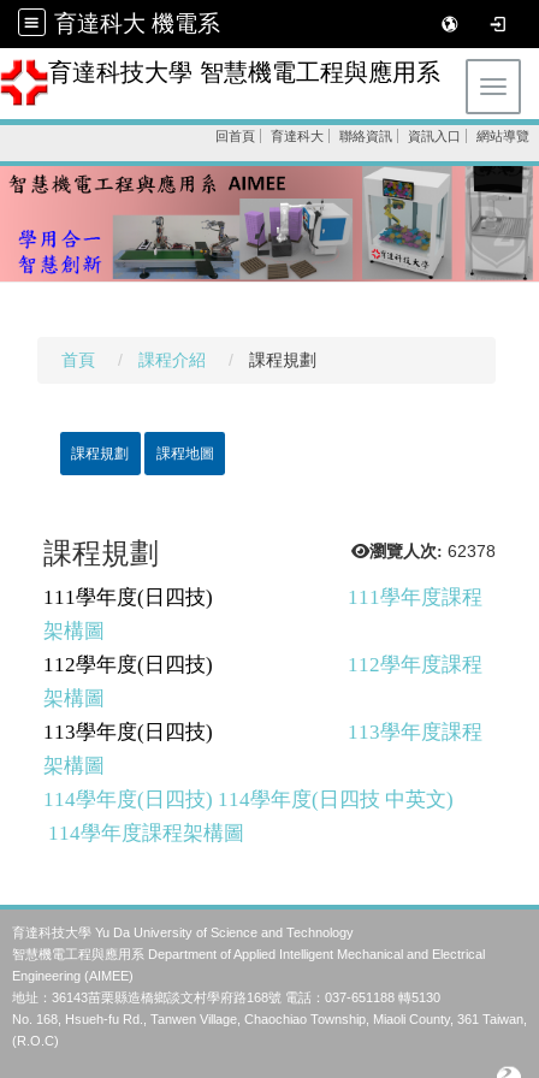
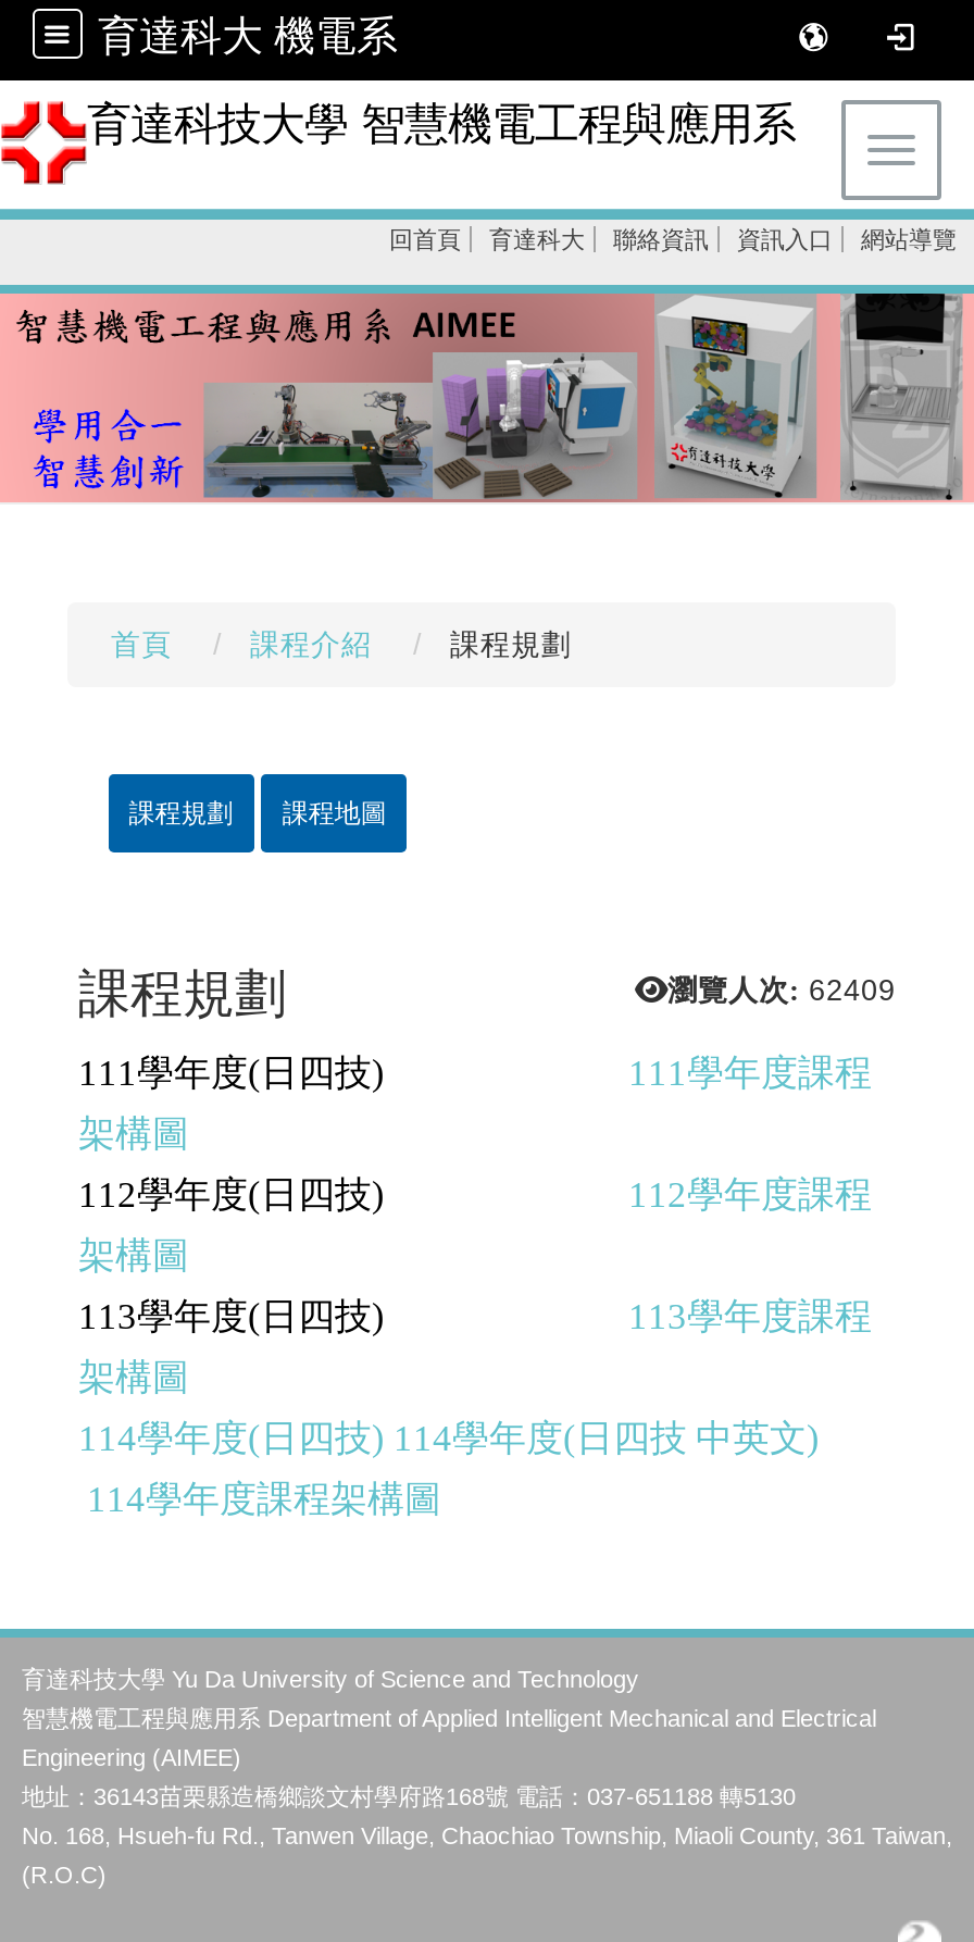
[369,542,496,560] 瀏覽人次: 62378 -> [667,974,896,1006] 瀏覽人次: 62409

